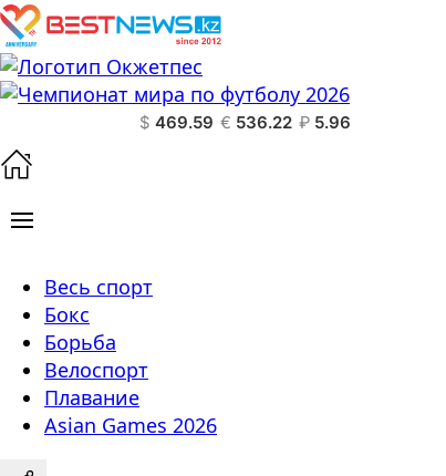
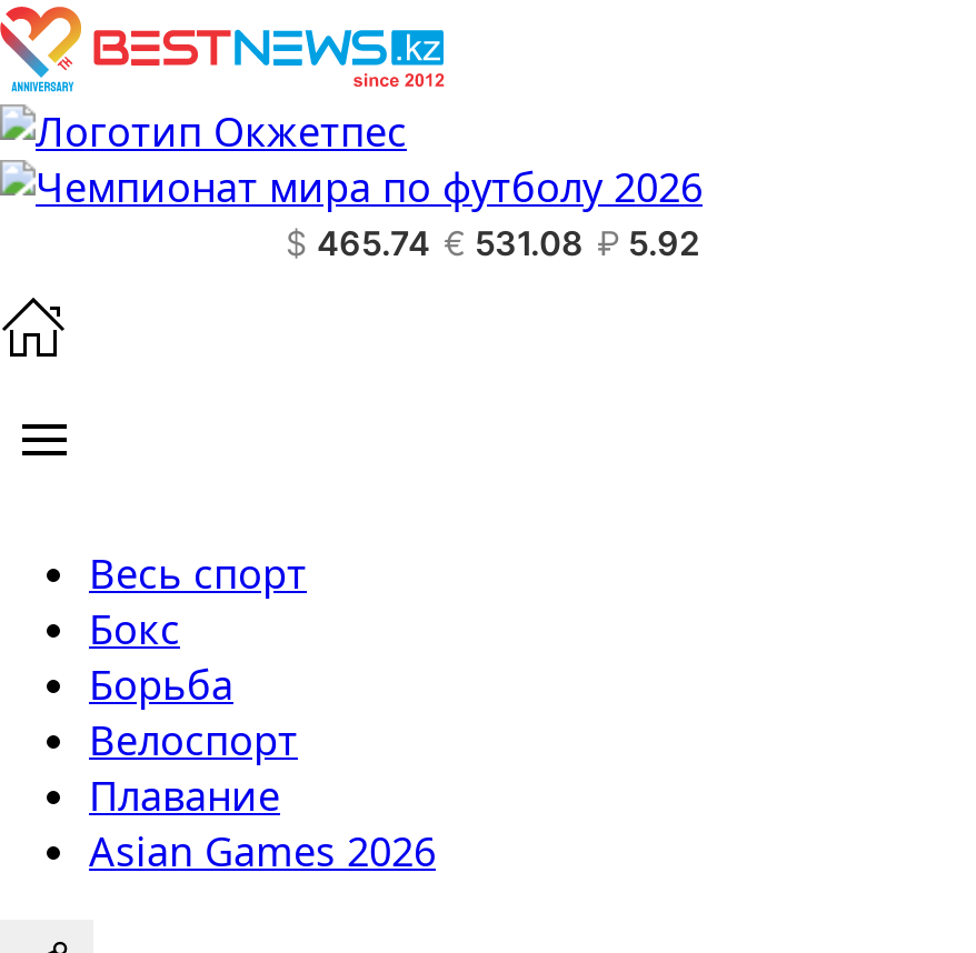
[139,112,351,133] $ 469.59 € 536.22 ₽ 5.96 -> [286,222,699,264] $ 465.74 € 531.08 ₽ 5.92

